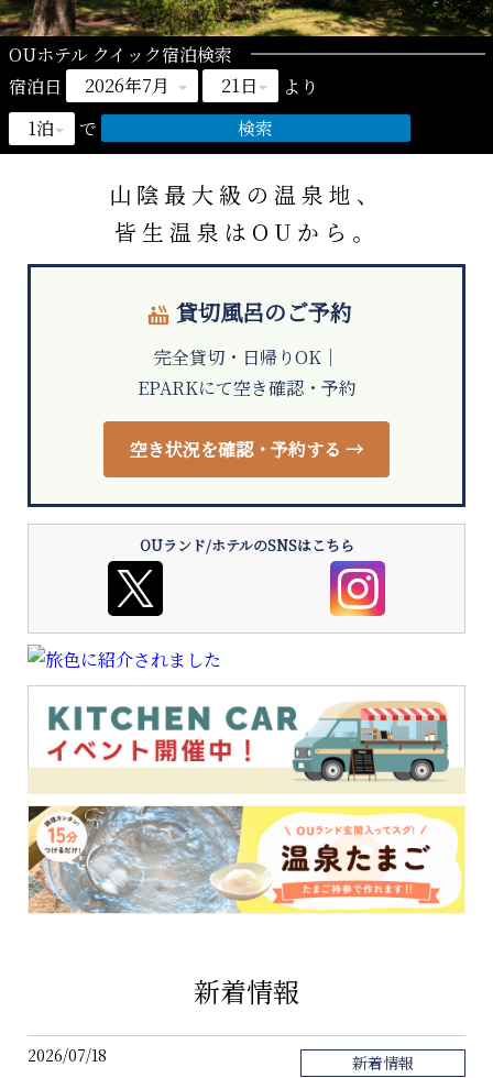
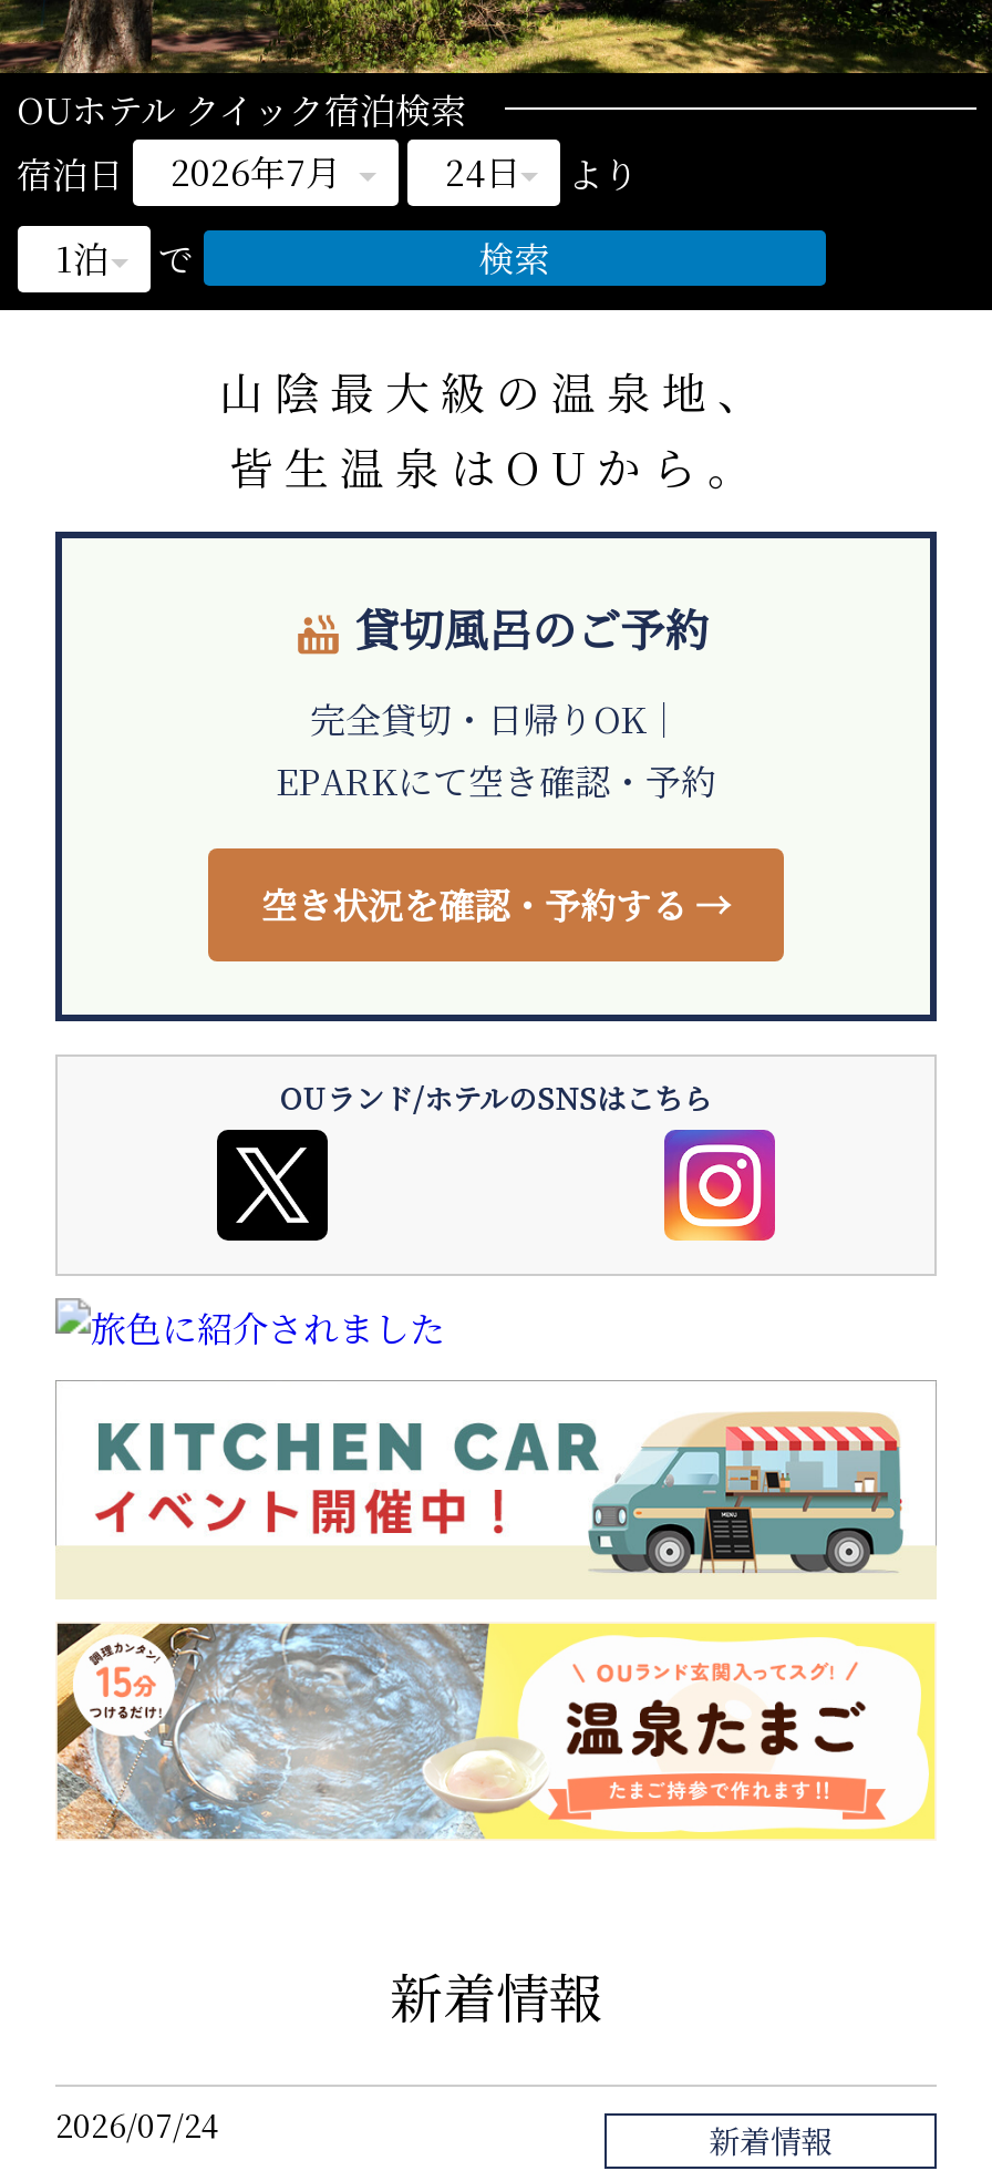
[28,1043,107,1065] 2026/07/18 -> [55,2101,219,2146] 2026/07/24

